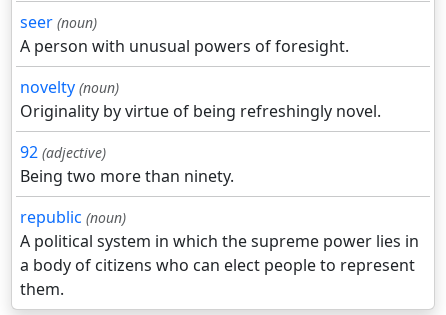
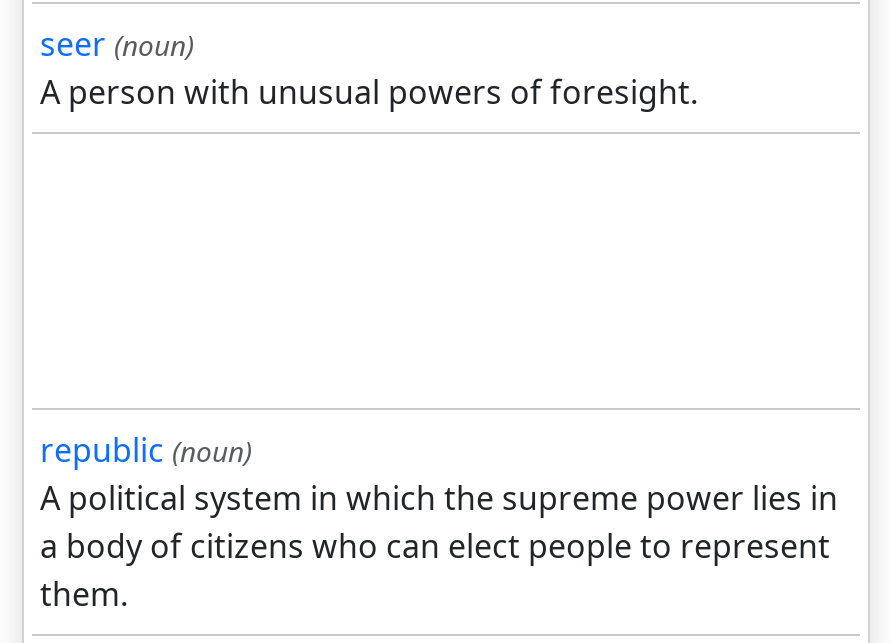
[20,76,381,187] novelty (noun) | Originality by virtue of being refreshingly novel. | 92 (adjective) | Being two more than ninety. -> none

